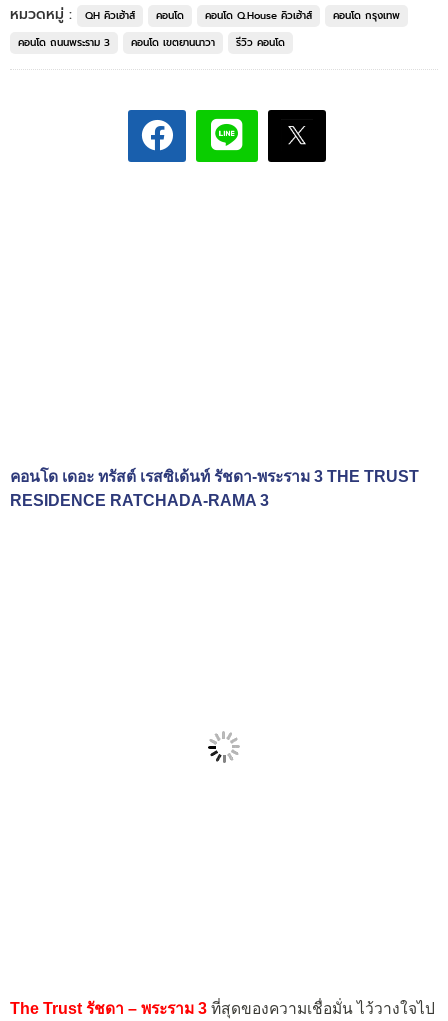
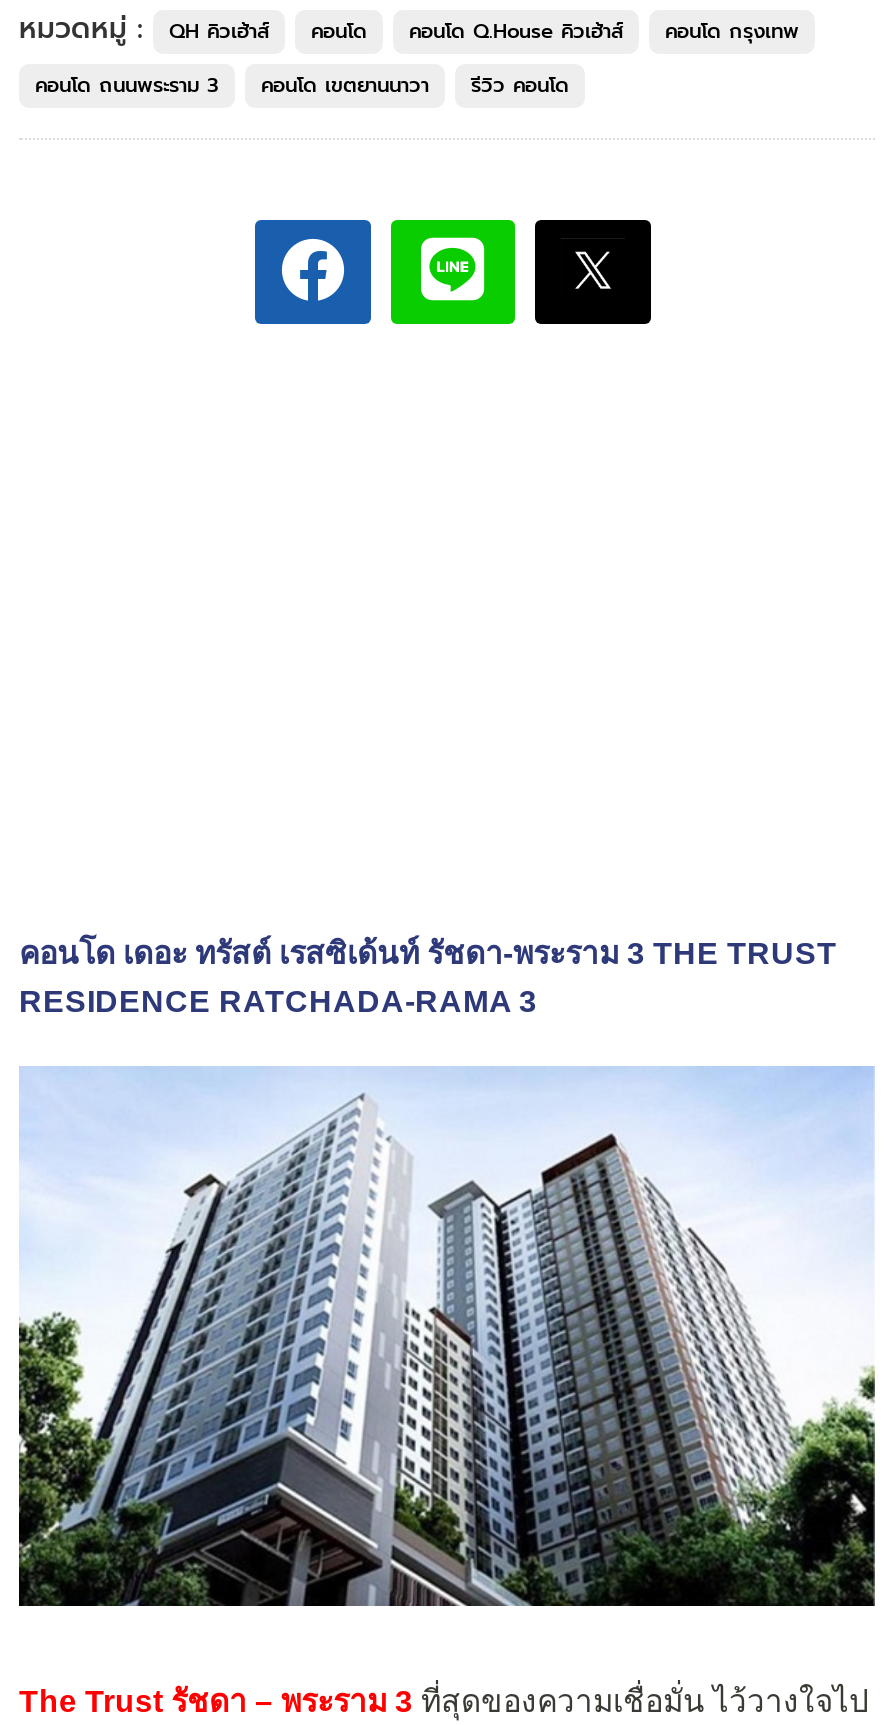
none -> [17,1064,877,1608] [image]

